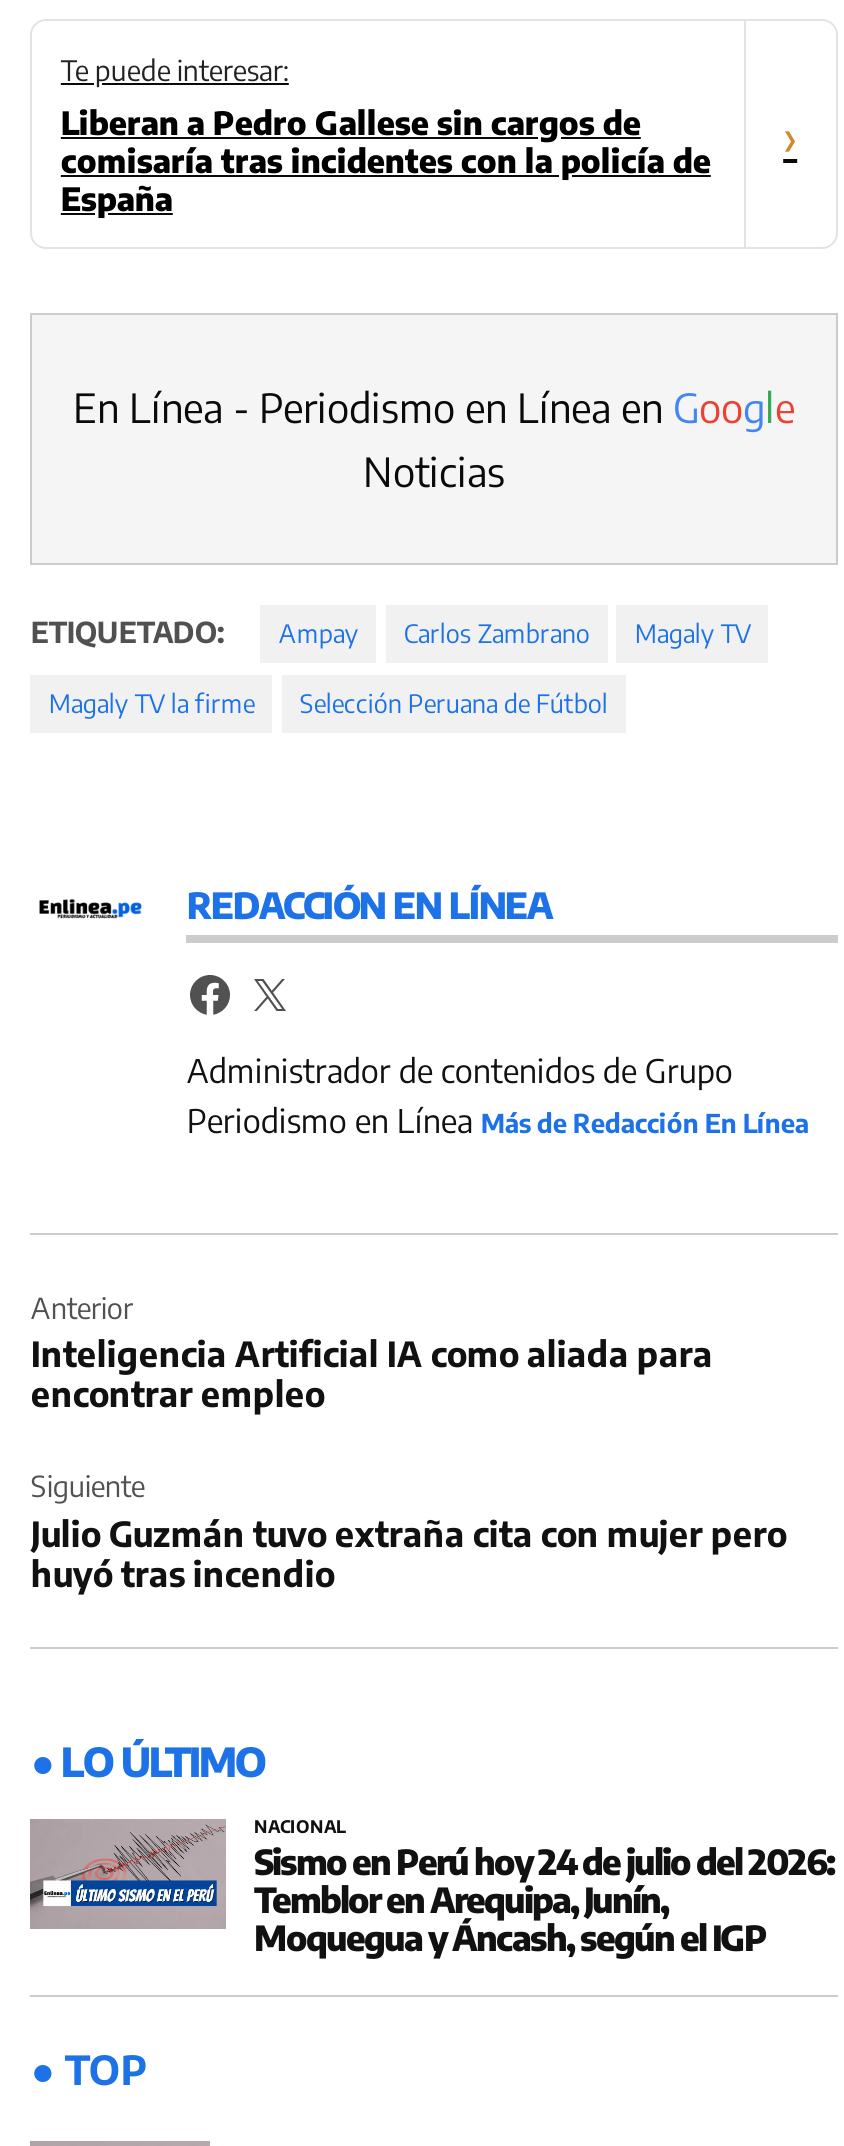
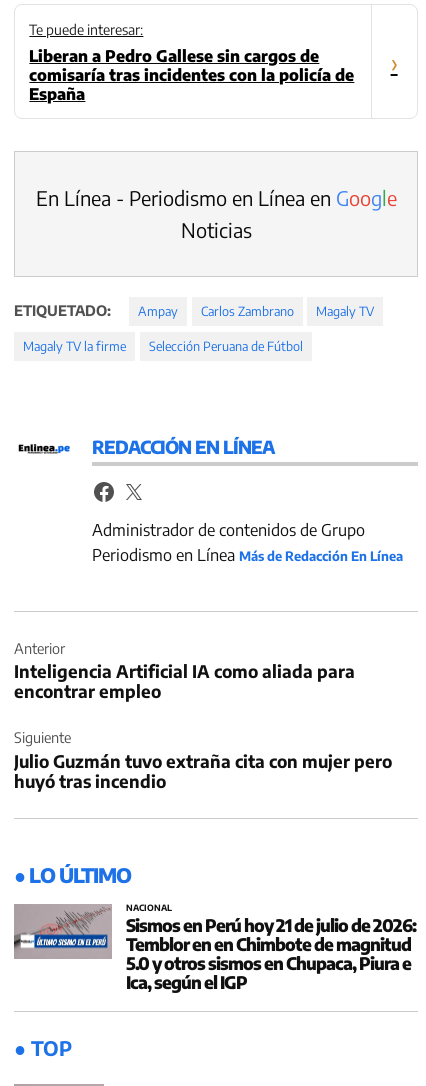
[254,1839,834,1959] Sismo en Perú hoy 24 de julio del 2026: | Temblor en Arequipa, Junín, | Moquegua y Áncash, según el IGP -> [126,914,416,993] Sismos en Perú hoy 21 de julio de 2026: | Temblor en en Chimbote de magnitud | 5.0 y otros sismos en Chupaca, Piura e | Ica, según el IGP

